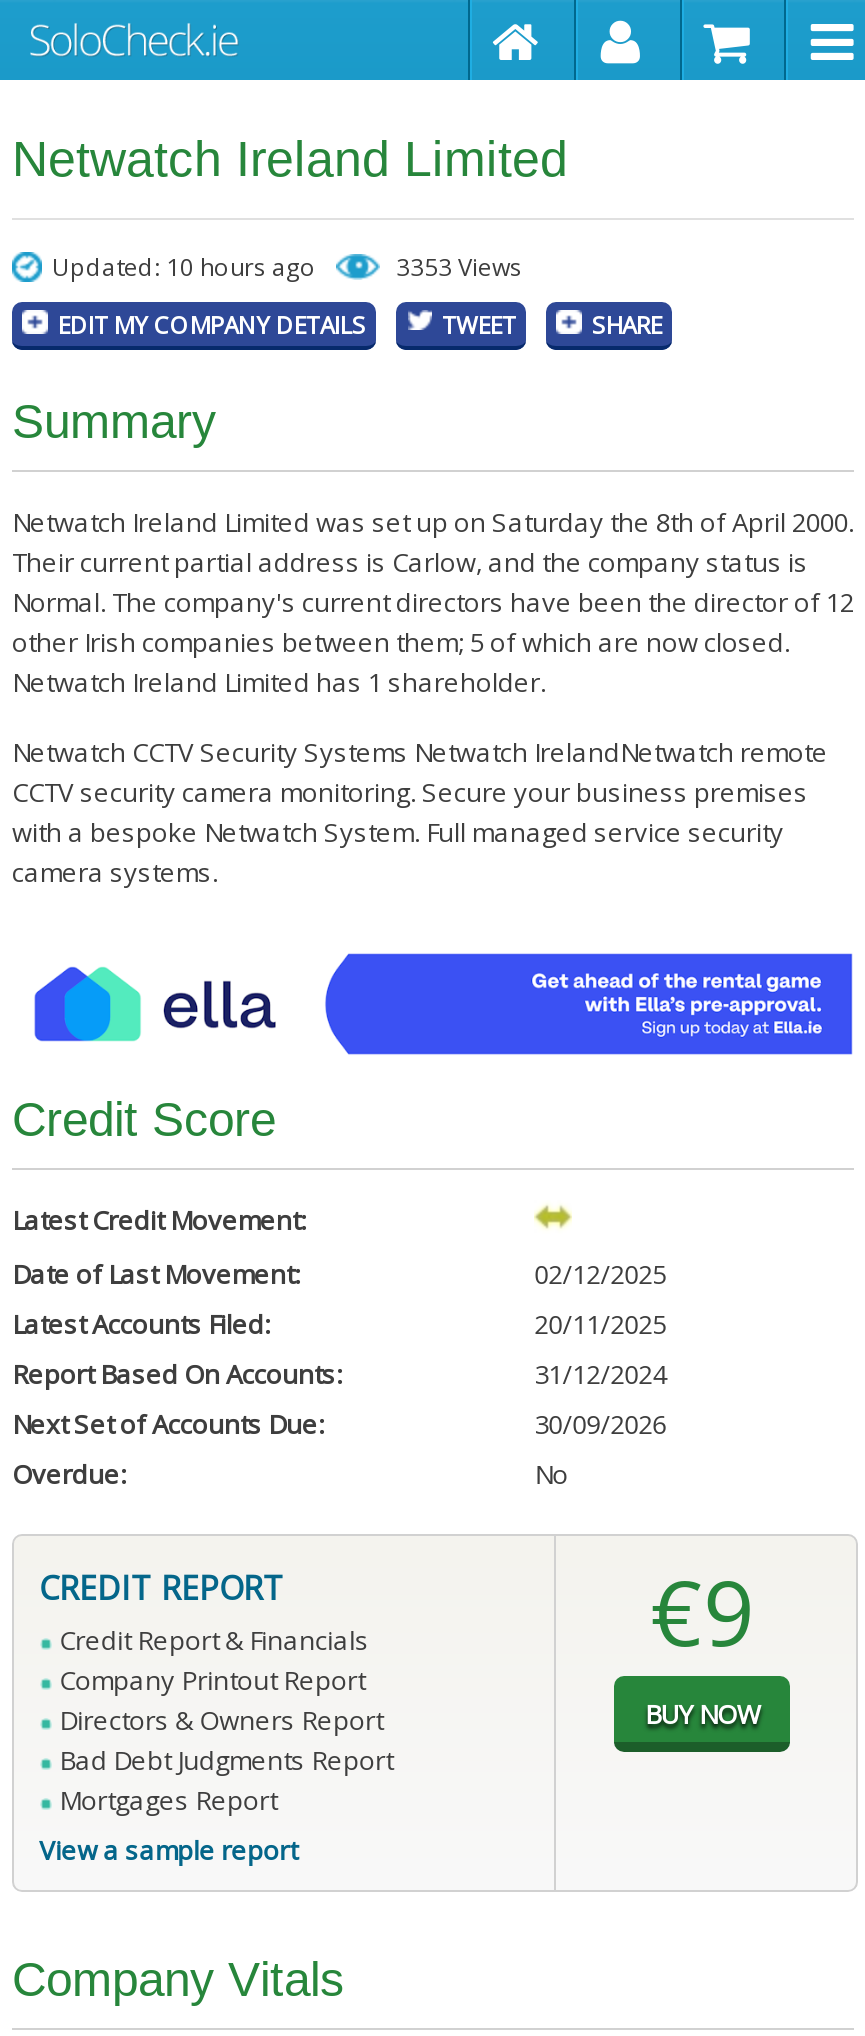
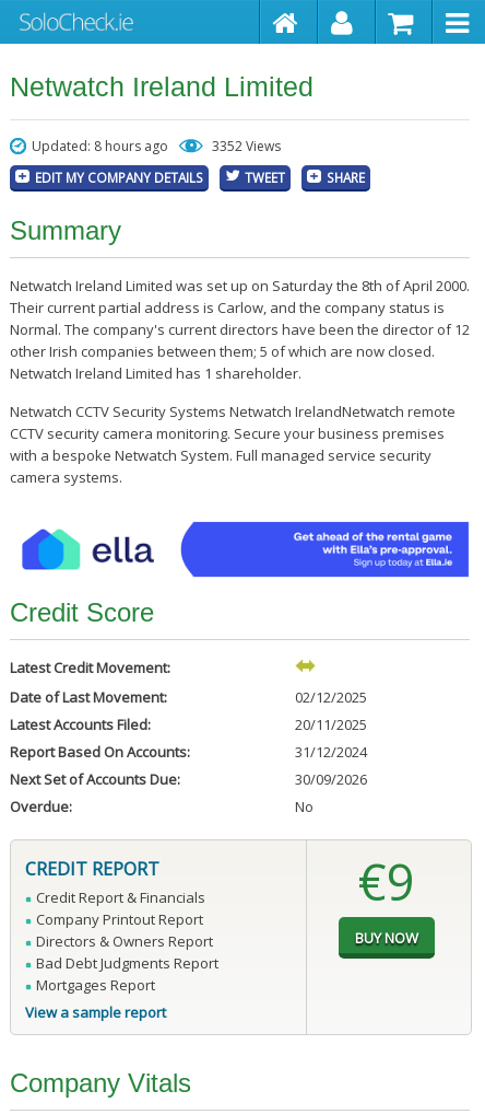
[52,250,316,284] Updated: 10 hours ago -> [32,137,168,155] Updated: 8 hours ago
[396,250,522,284] 3353 Views -> [212,137,281,155] 3352 Views

